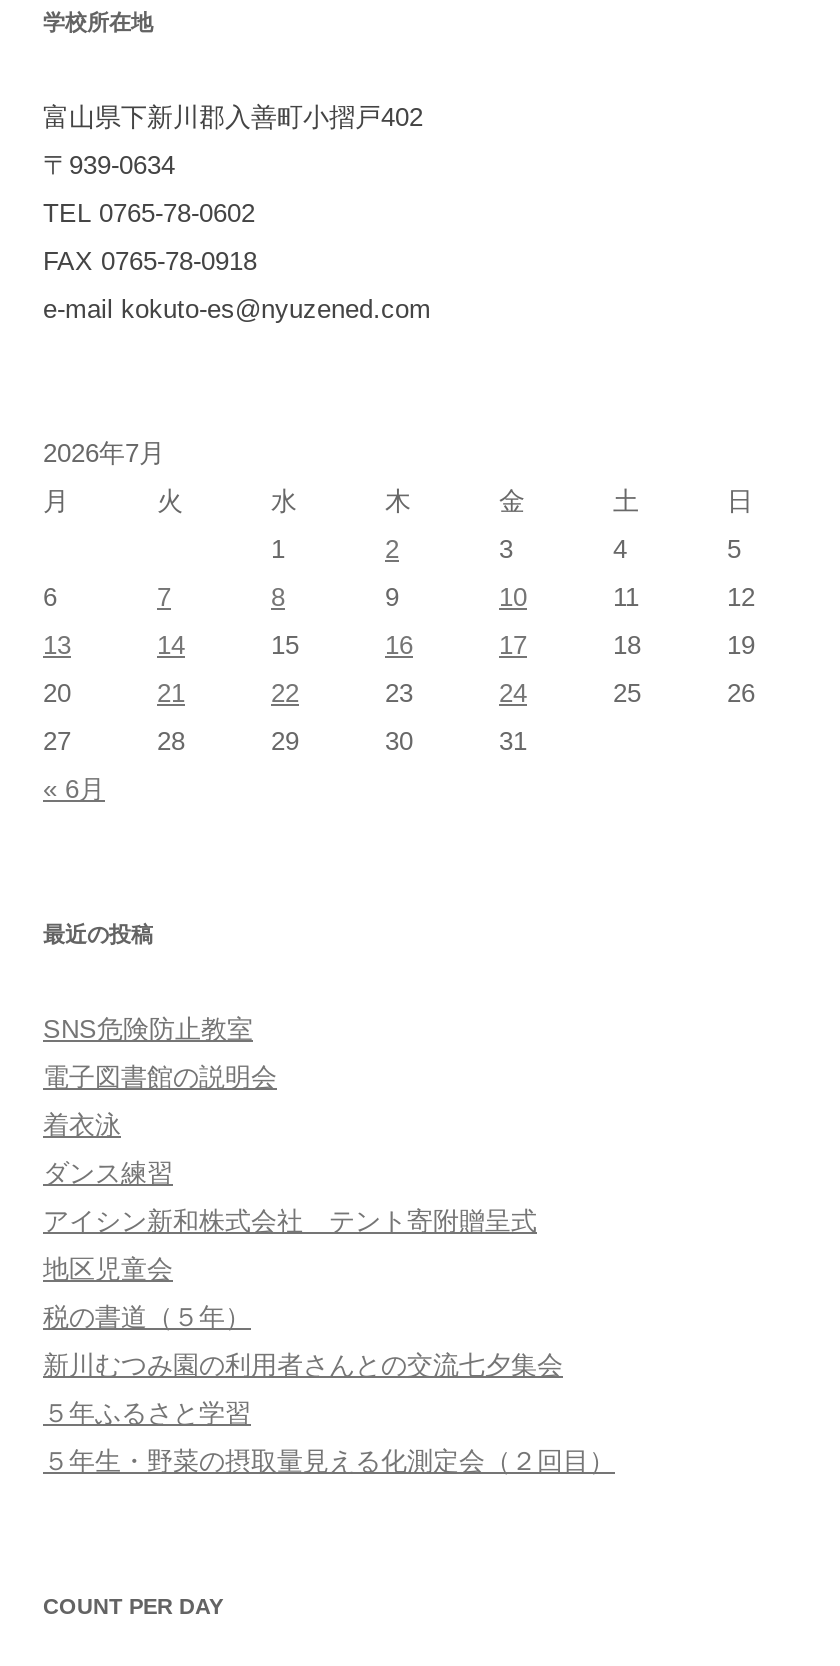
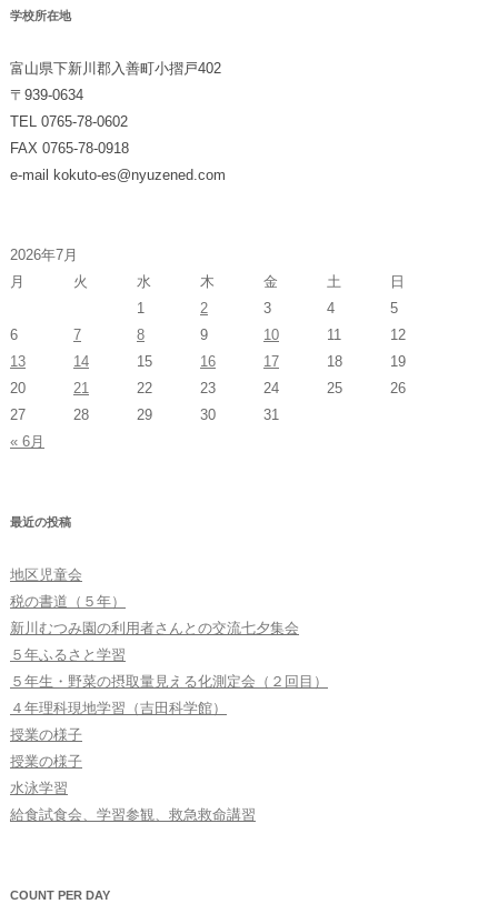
[43,1014,537,1236] SNS危険防止教室 | 電子図書館の説明会 | 着衣泳 | ダンス練習 | アイシン新和株式会社 テント寄附贈呈式 -> none
moved [43,1254,615,1476] -> [10,567,328,690]: 地区児童会 | 税の書道（５年） | ５年ふるさと学習 | ５年生・野菜の摂取量見える化測定会（２回目）
none -> [10,700,256,823] ４年理科現地学習（吉田科学館） | 授業の様子 | 授業の様子 | 水泳学習 | 給食試食会、学習参観、救急救命講習

